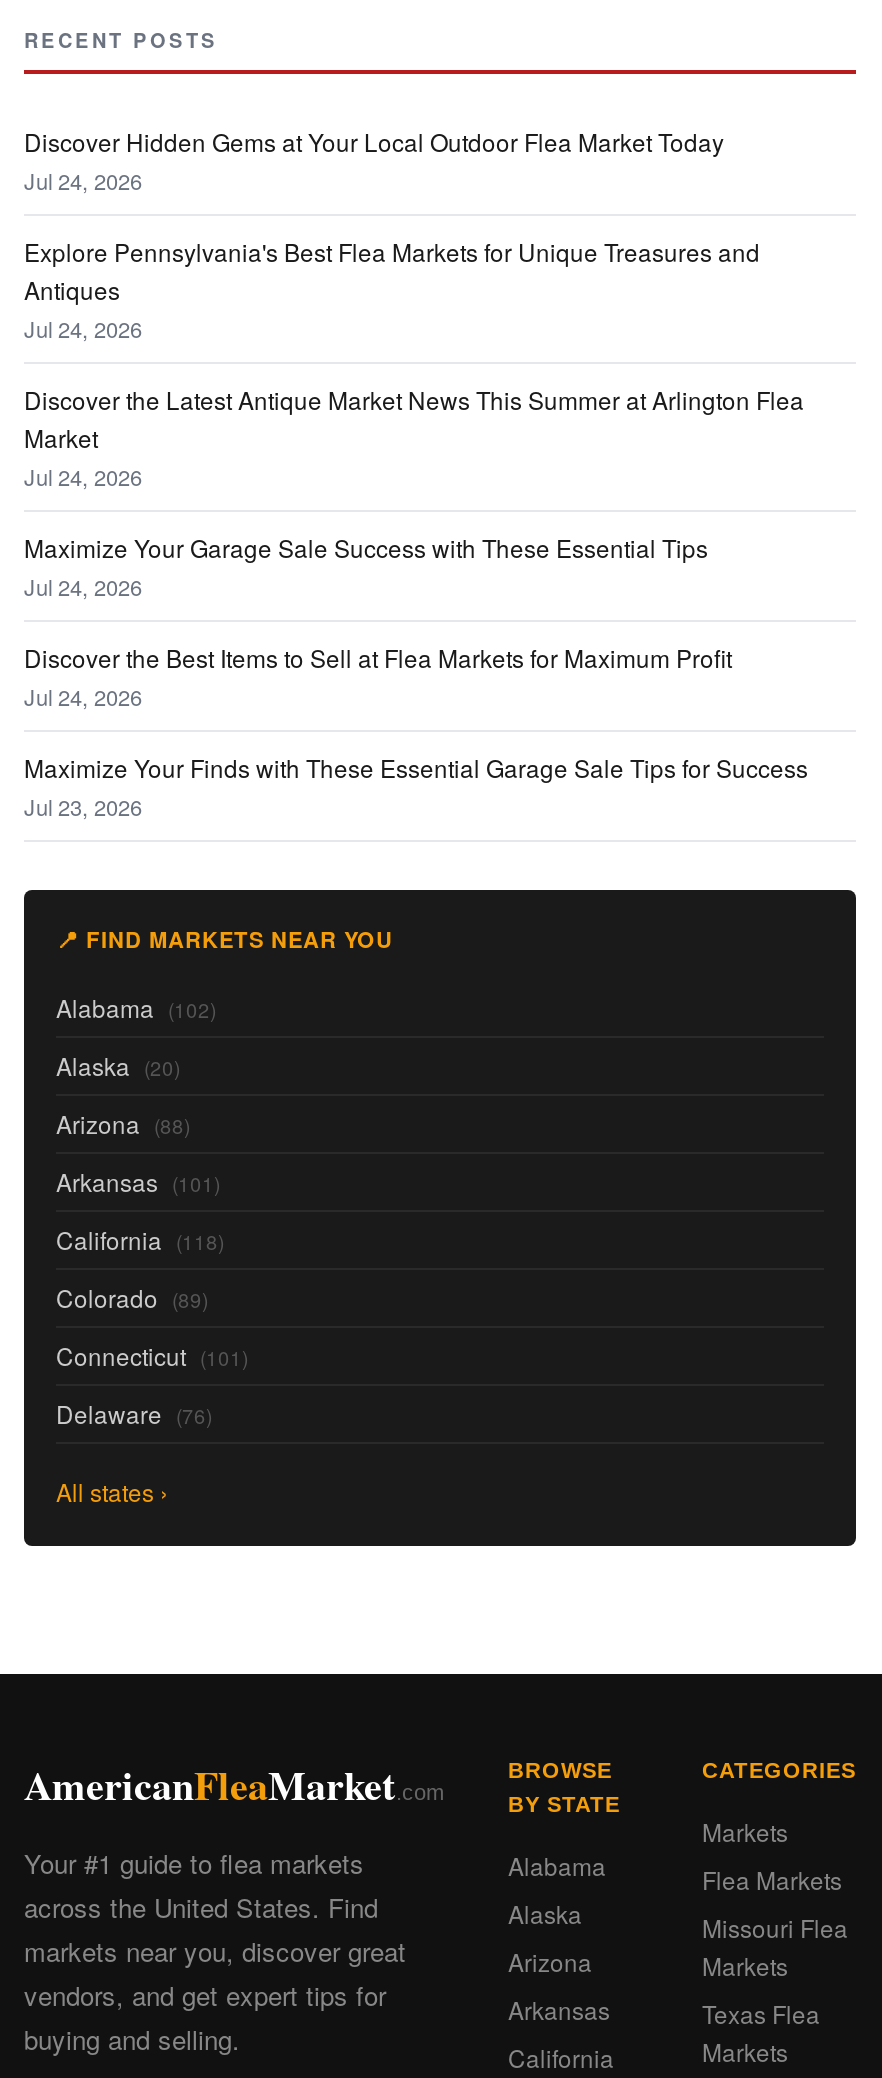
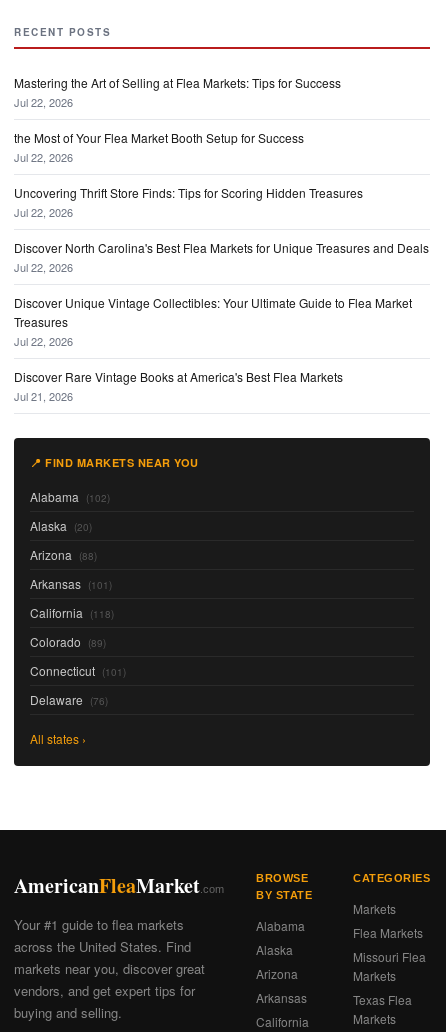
[24,123,724,195] Discover Hidden Gems at Your Local Outdoor Flea Market Today | Jul 24, 2026 -> [14,74,341,110] Mastering the Art of Selling at Flea Markets: Tips for Success | Jul 22, 2026
[24,233,760,343] Explore Pennsylvania's Best Flea Markets for Unique Treasures and | Antiques | Jul 24, 2026 -> [14,129,304,165] the Most of Your Flea Market Booth Setup for Success | Jul 22, 2026
[24,381,804,491] Discover the Latest Antique Market News This Summer at Arlington Flea | Market | Jul 24, 2026 -> [14,184,363,220] Uncovering Thrift Store Finds: Tips for Scoring Hidden Treasures | Jul 22, 2026
[24,529,708,601] Maximize Your Garage Sale Success with These Essential Tips | Jul 24, 2026 -> [14,239,429,275] Discover North Carolina's Best Flea Markets for Unique Treasures and Deals | Jul 22, 2026
[24,639,732,711] Discover the Best Items to Sell at Flea Markets for Maximum Profit | Jul 24, 2026 -> [14,294,412,349] Discover Unique Vintage Collectibles: Your Ultimate Guide to Flea Market | Treasures | Jul 22, 2026
[24,749,808,821] Maximize Your Finds with These Essential Garage Sale Tips for Success | Jul 23, 2026 -> [14,368,343,404] Discover Rare Vintage Books at America's Best Flea Markets | Jul 21, 2026

